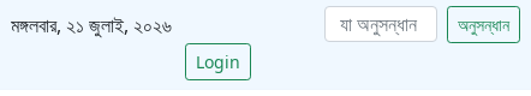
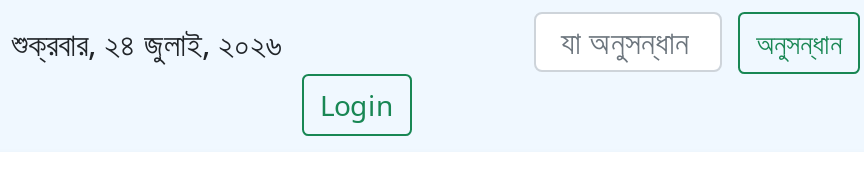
[11,11,172,38] মঙ্গলবার, ২১ জুলাই, ২০২৬ -> [12,21,282,65] শুক্রবার, ২৪ জুলাই, ২০২৬

